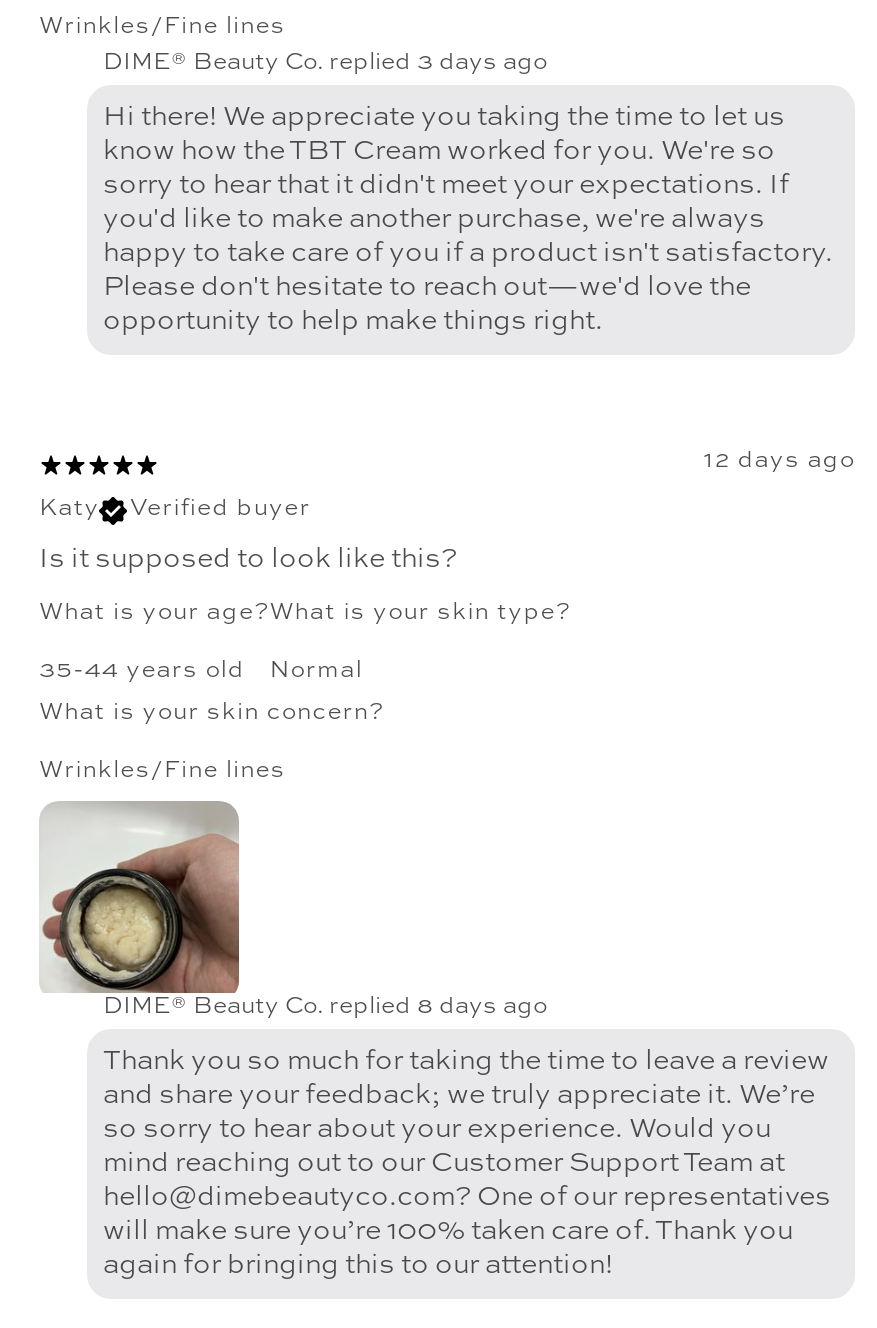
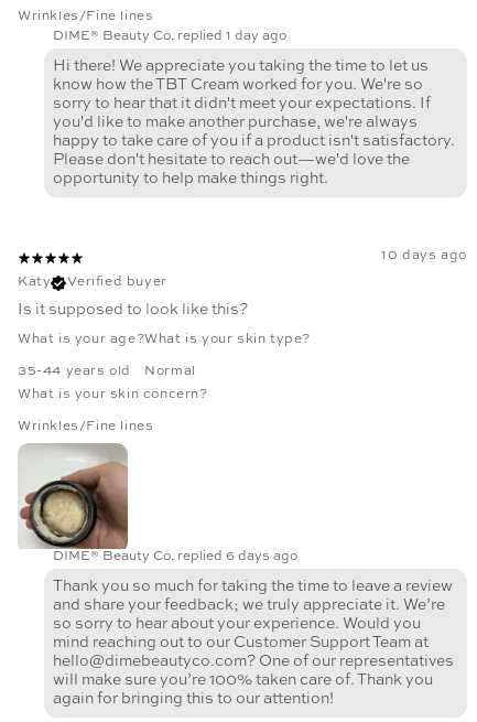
[103,51,547,75] DIME® Beauty Co. replied 3 days ago -> [53,30,286,43] DIME® Beauty Co. replied 1 day ago
[704,449,855,473] 12 days ago -> [382,249,467,262] 10 days ago
[103,995,547,1019] DIME® Beauty Co. replied 8 days ago -> [53,550,297,563] DIME® Beauty Co. replied 6 days ago

